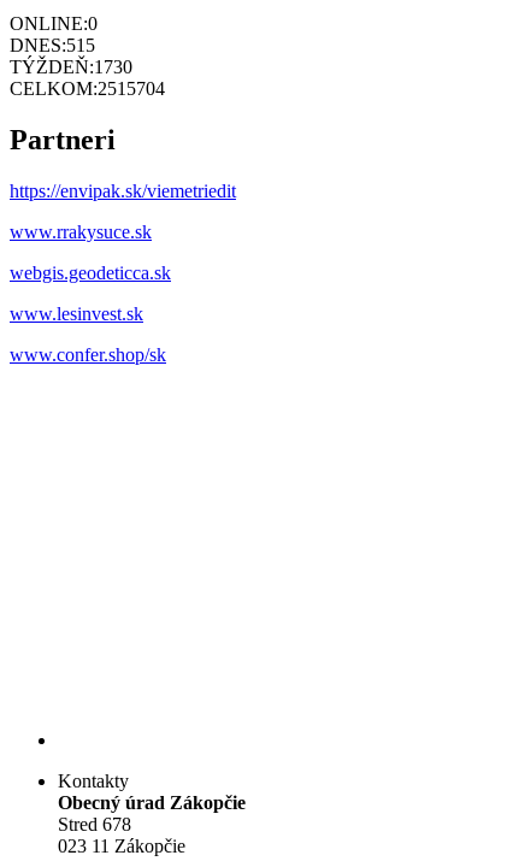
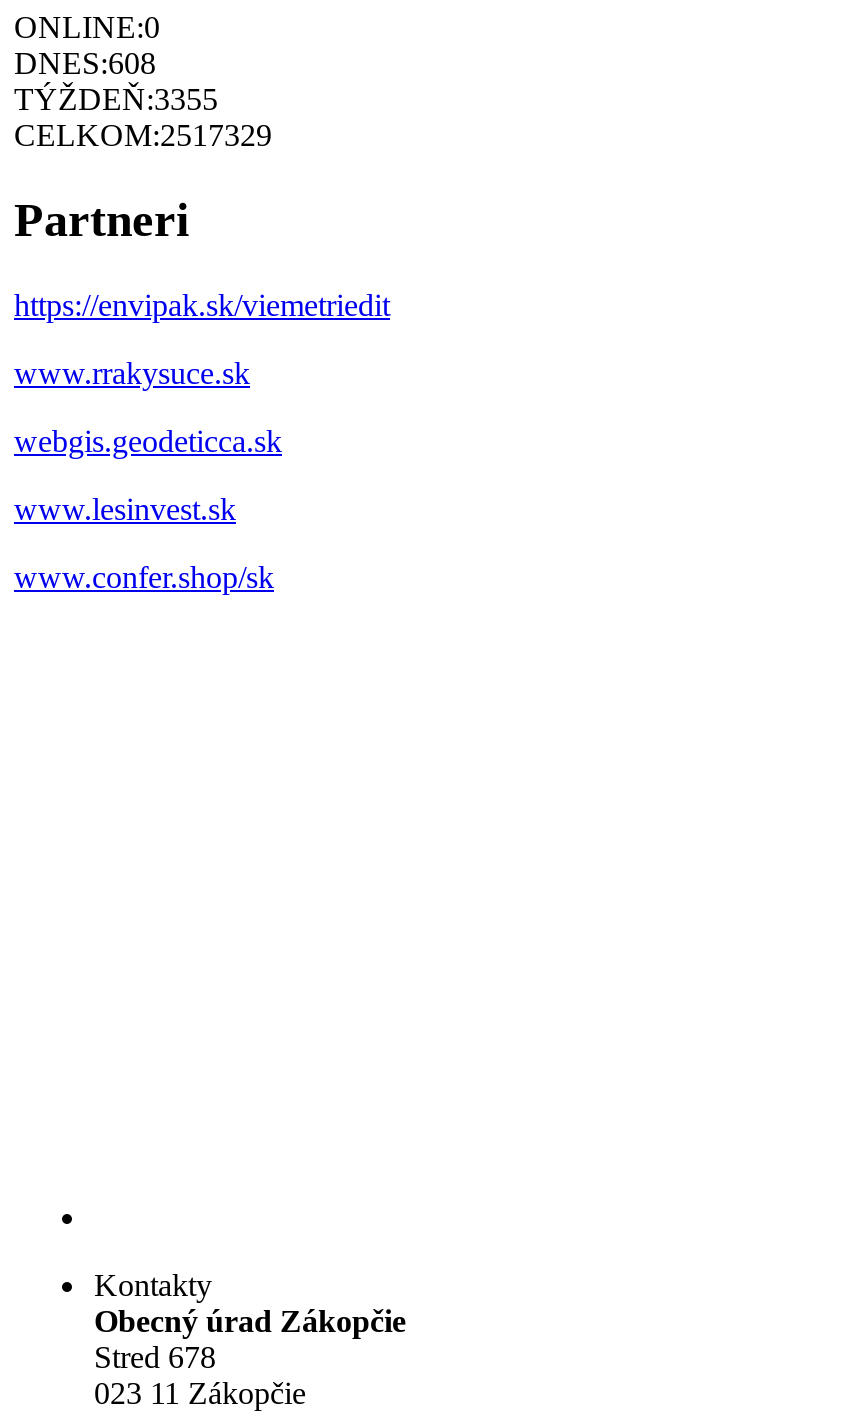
[10,35,95,56] DNES:515 -> [14,47,156,81] DNES:608
[10,57,132,77] TÝŽDEŇ:1730 -> [14,83,218,117] TÝŽDEŇ:3355
[10,79,165,99] CELKOM:2515704 -> [14,119,272,153] CELKOM:2517329

